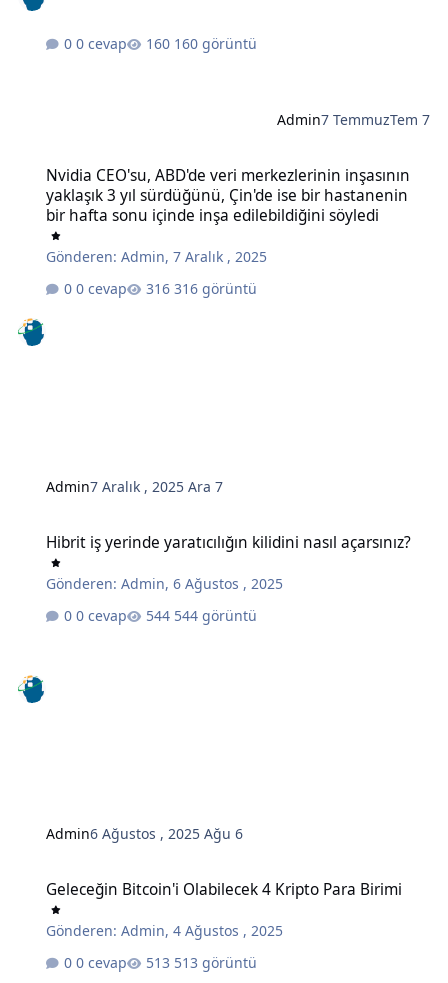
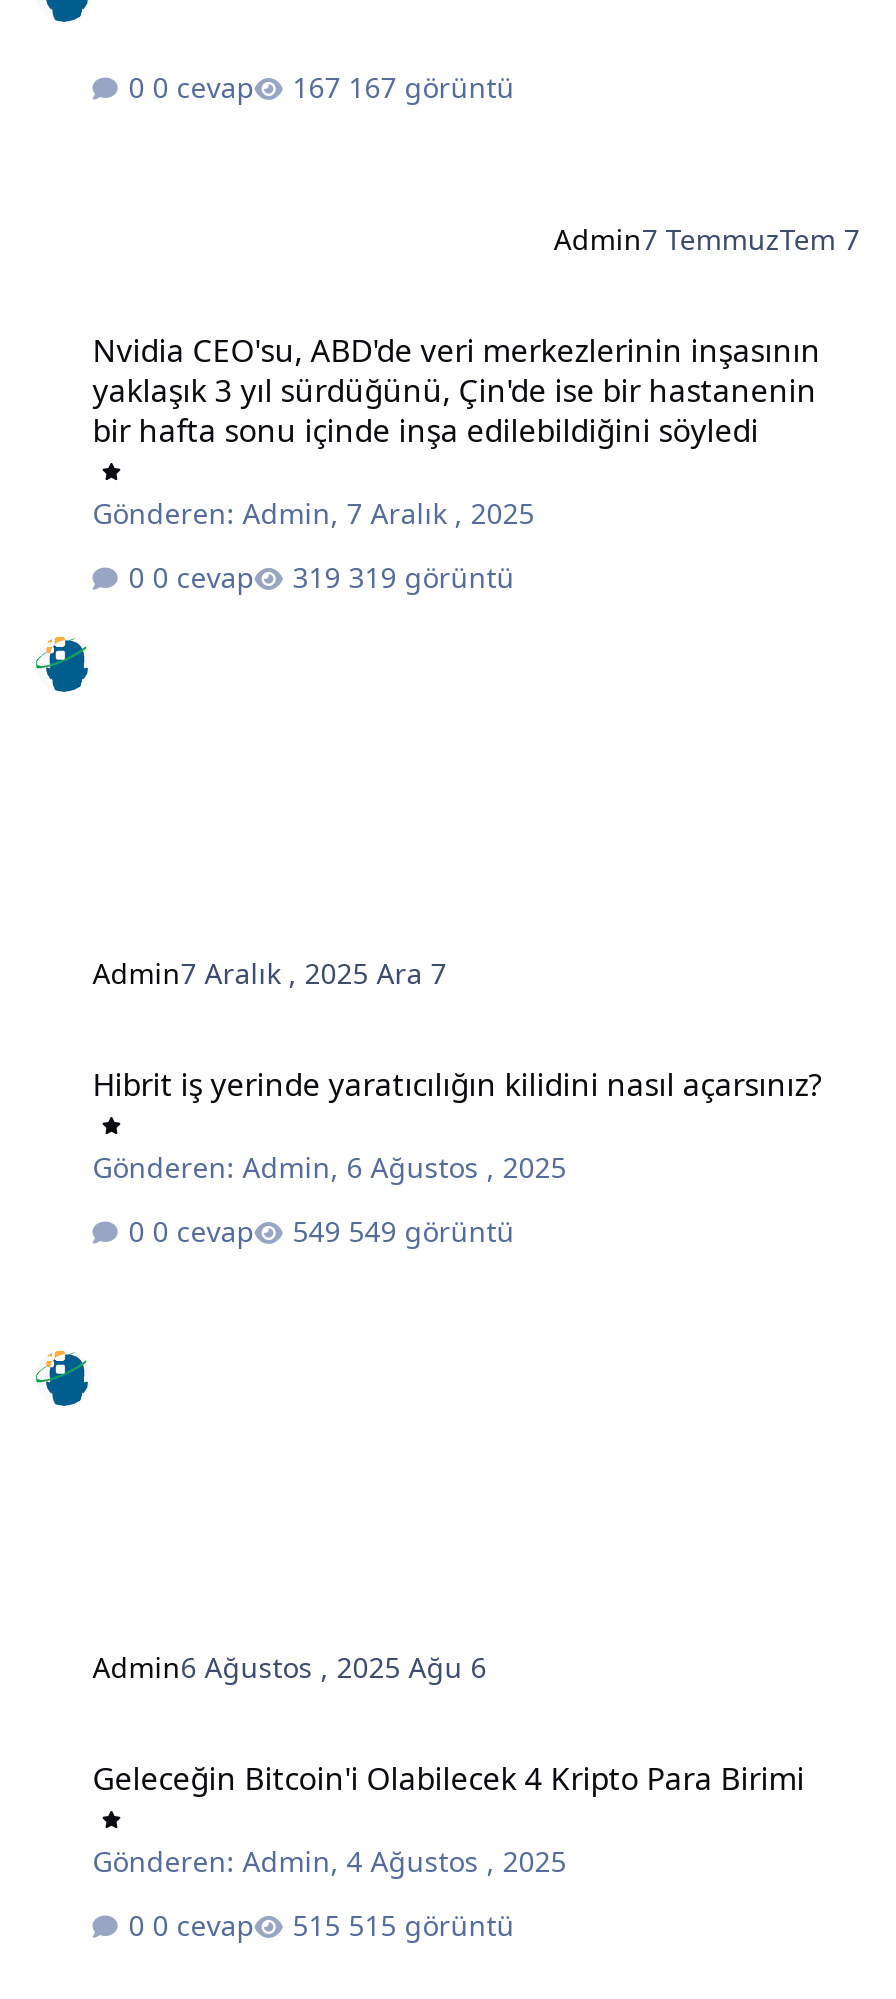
[174,34,257,53] 160 görüntü -> [348,67,514,105] 167 görüntü
[174,279,257,298] 316 görüntü -> [348,558,514,596] 319 görüntü
[174,606,257,625] 544 görüntü -> [348,1212,514,1250] 549 görüntü
[174,953,257,972] 513 görüntü -> [348,1905,514,1943] 515 görüntü

